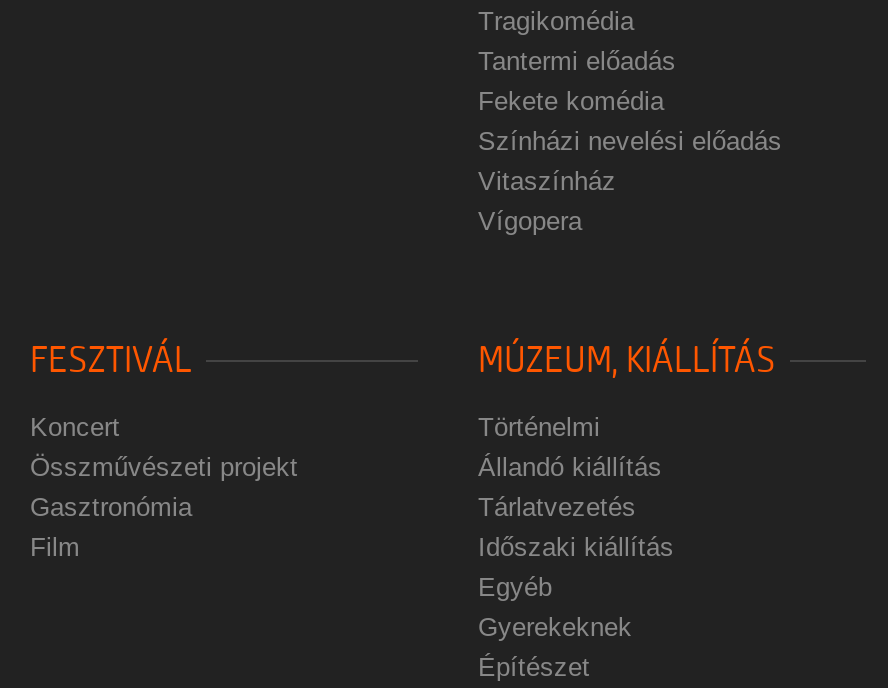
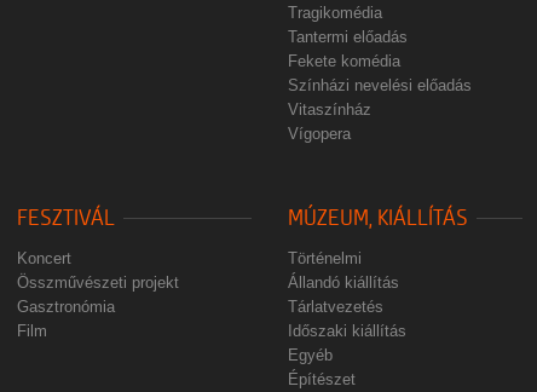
[478,612,632,642] Gyerekeknek -> none

